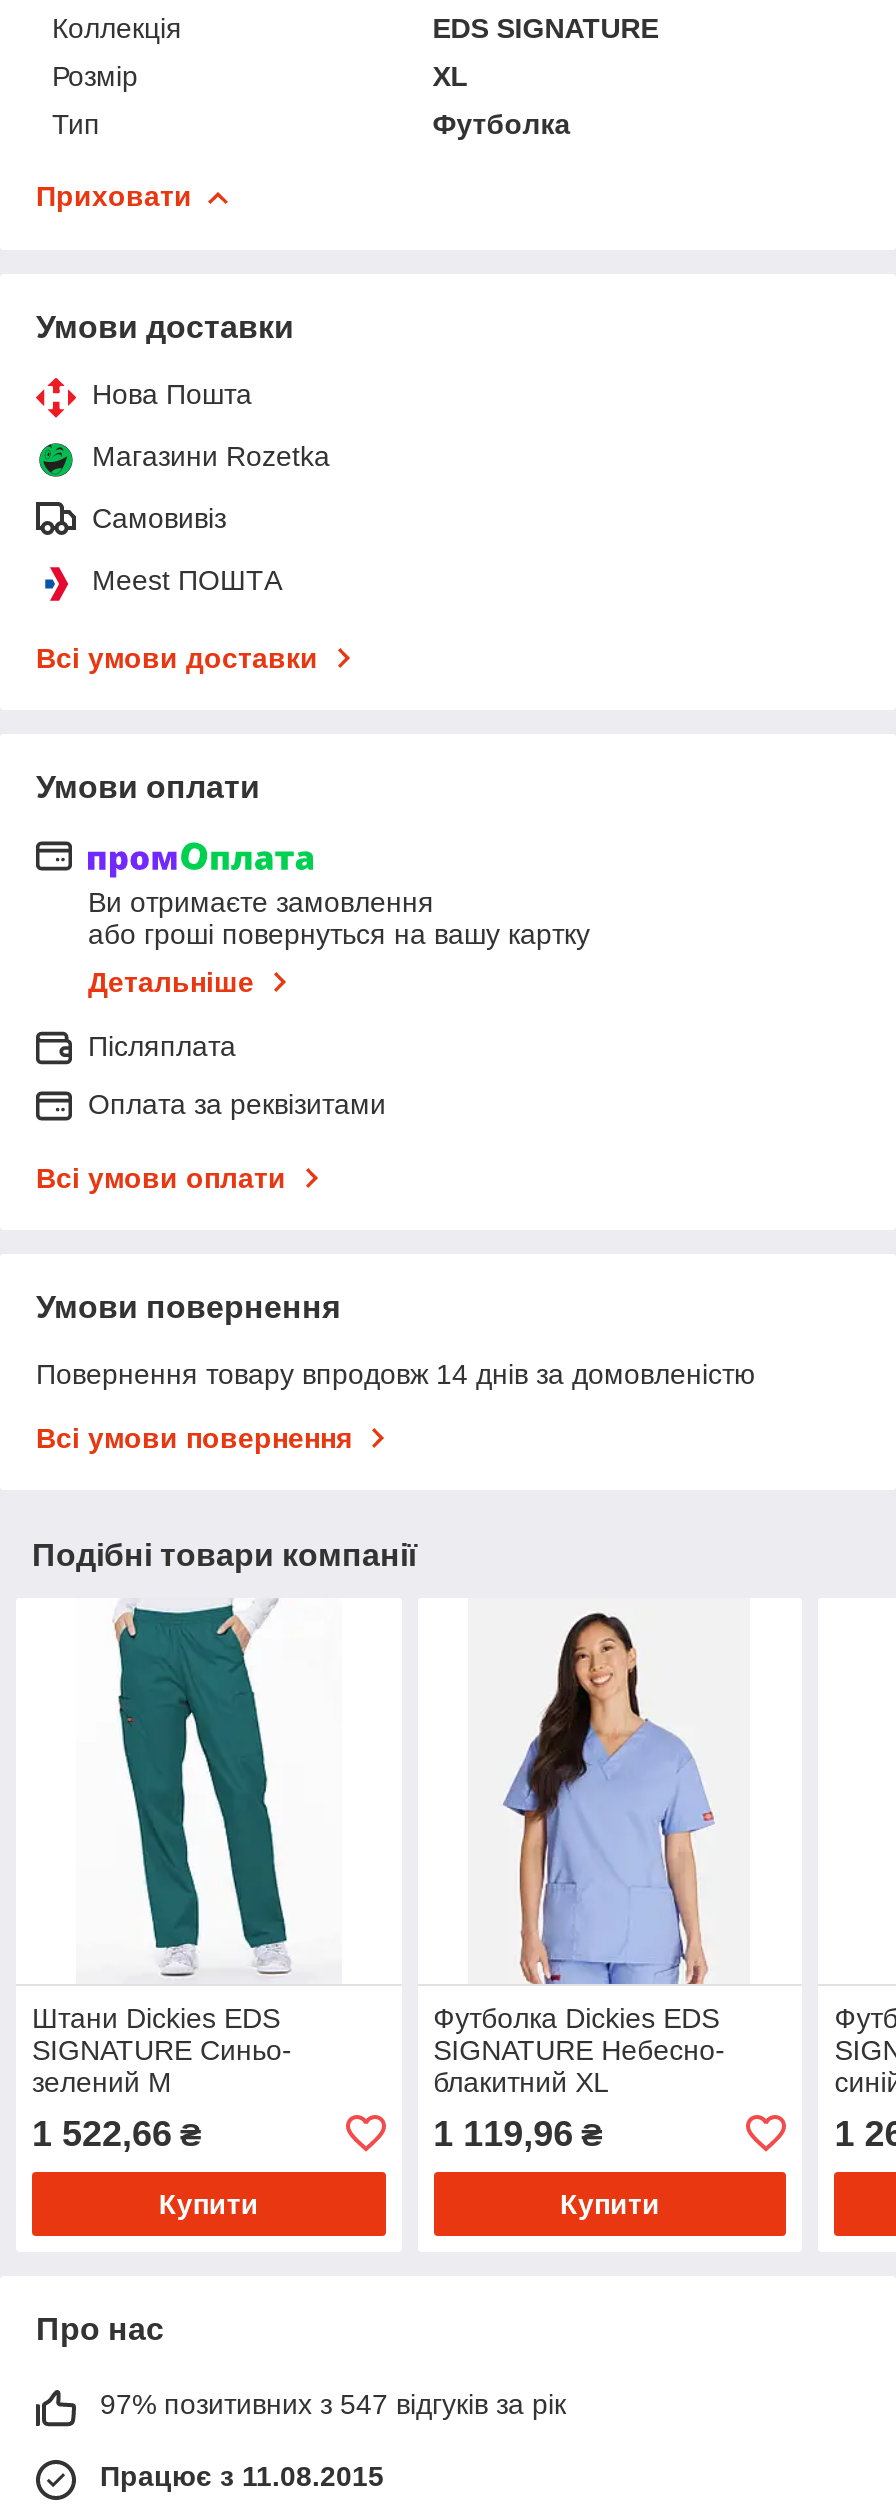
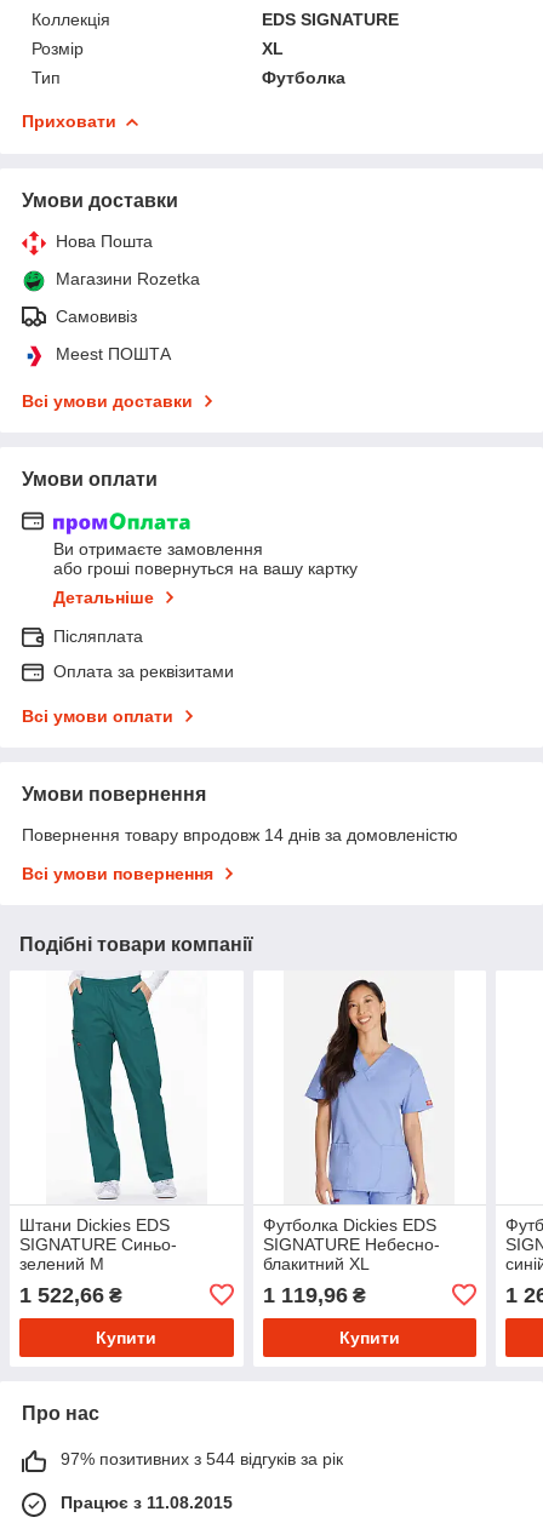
[100,2388,566,2420] 97% позитивних з 547 відгуків за рік -> [61,1449,343,1468] 97% позитивних з 544 відгуків за рік

